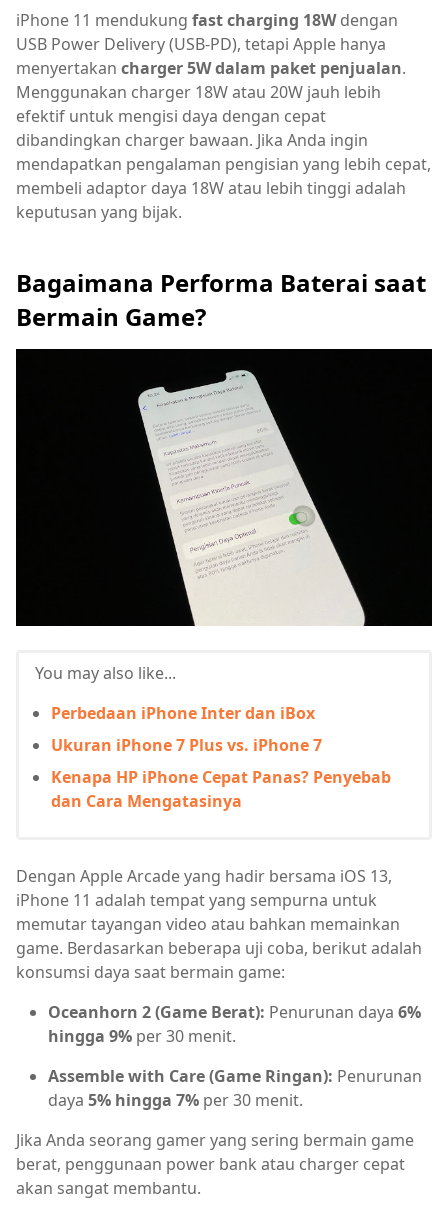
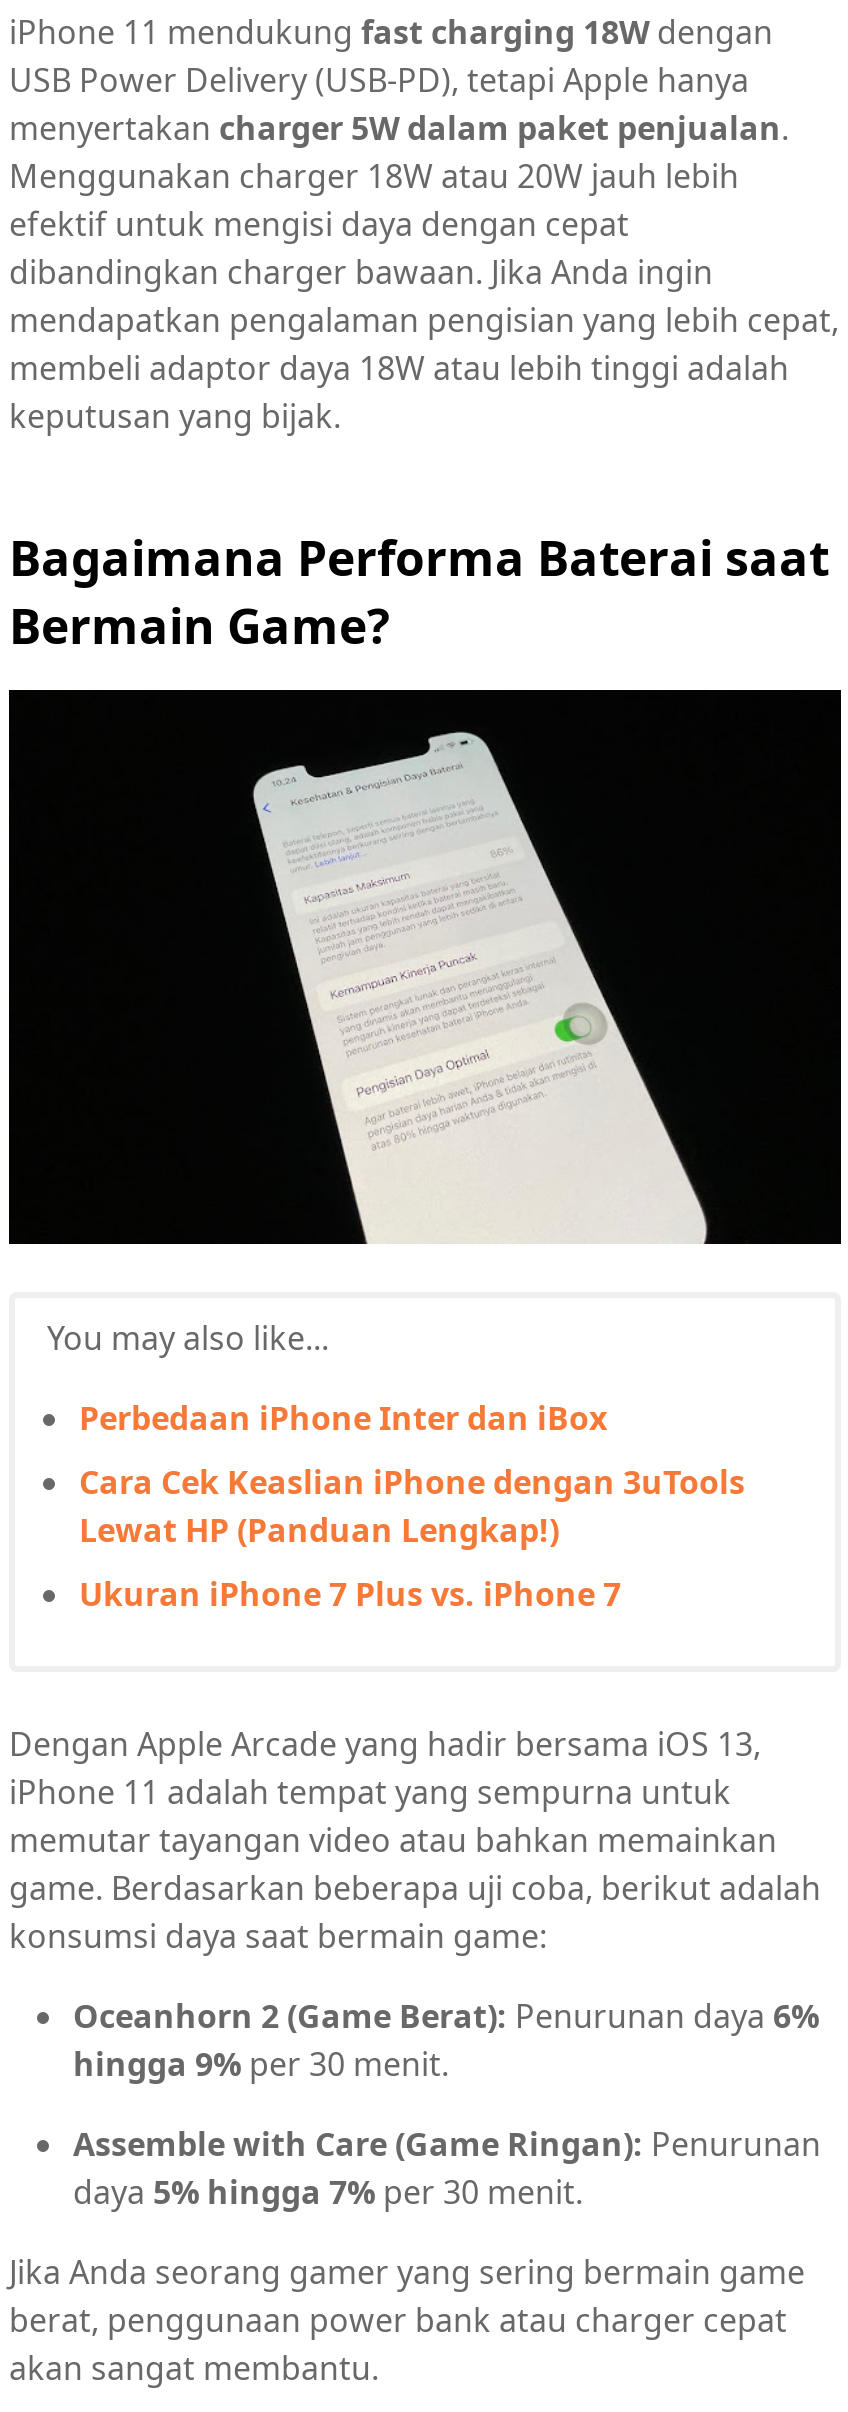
none -> [79,1460,745,1552] Cara Cek Keaslian iPhone dengan 3uTools | Lewat HP (Panduan Lengkap!)
moved [51,734,322,756] -> [79,1572,621,1616]: Ukuran iPhone 7 Plus vs. iPhone 7
[51,766,391,812] Kenapa HP iPhone Cepat Panas? Penyebab | dan Cara Mengatasinya -> none

